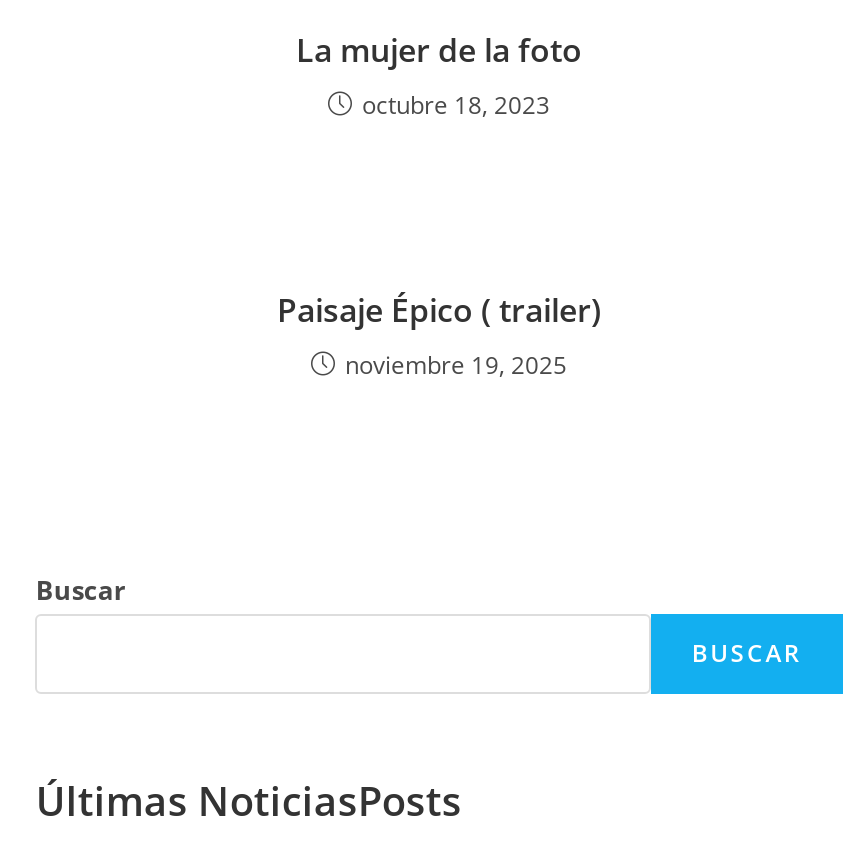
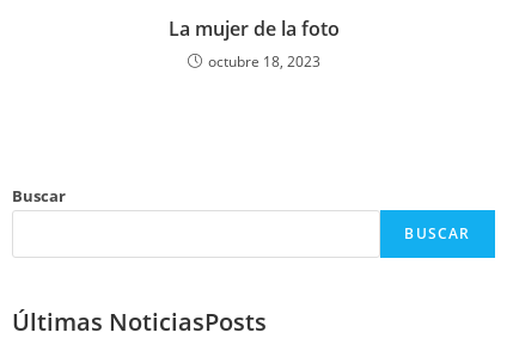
[277,288,601,382] Paisaje Épico ( trailer) | noviembre 19, 2025 -> none

